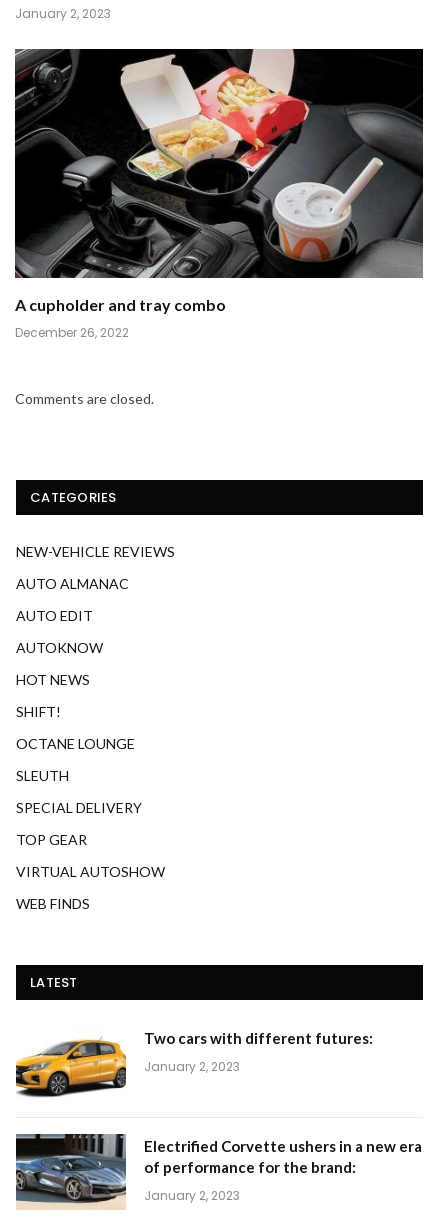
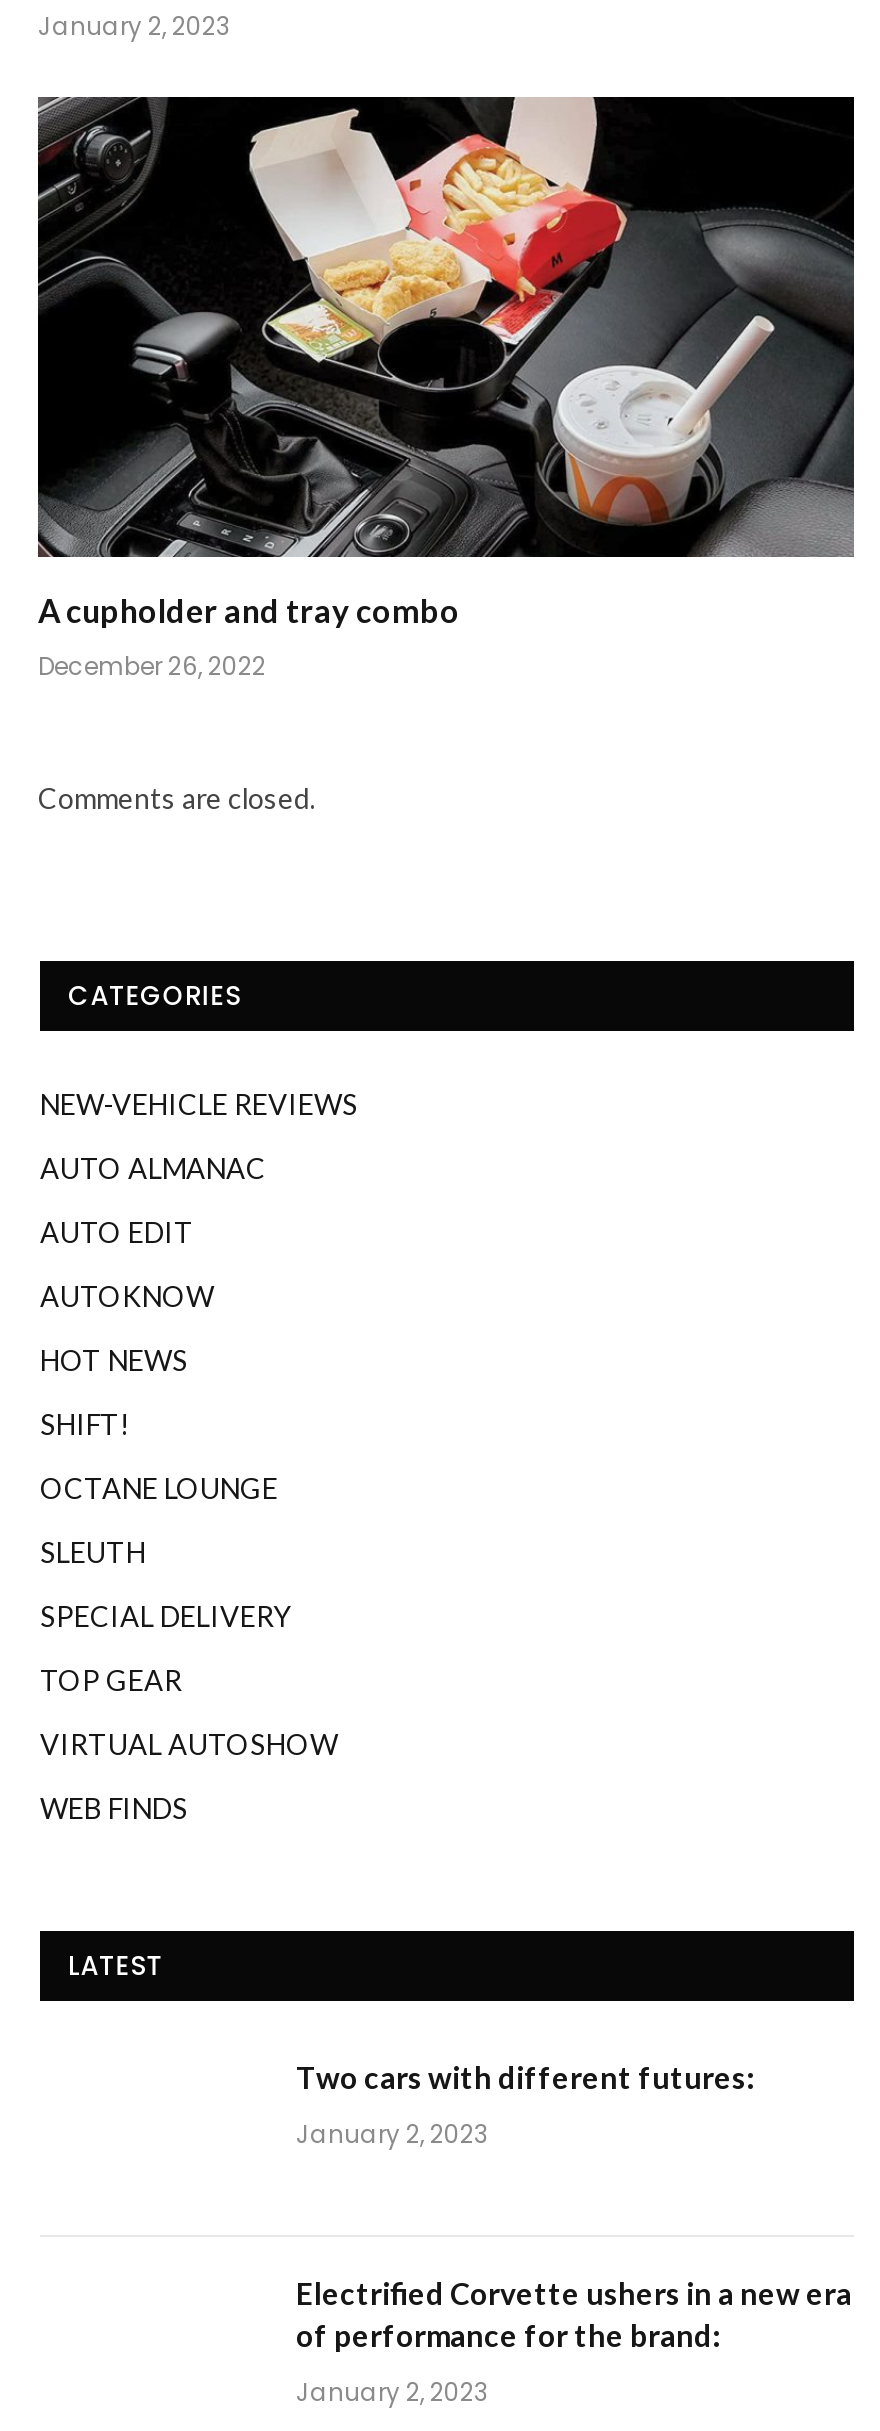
[15,1038,127,1098] [image] -> none
[15,1133,127,1210] [image] -> none

